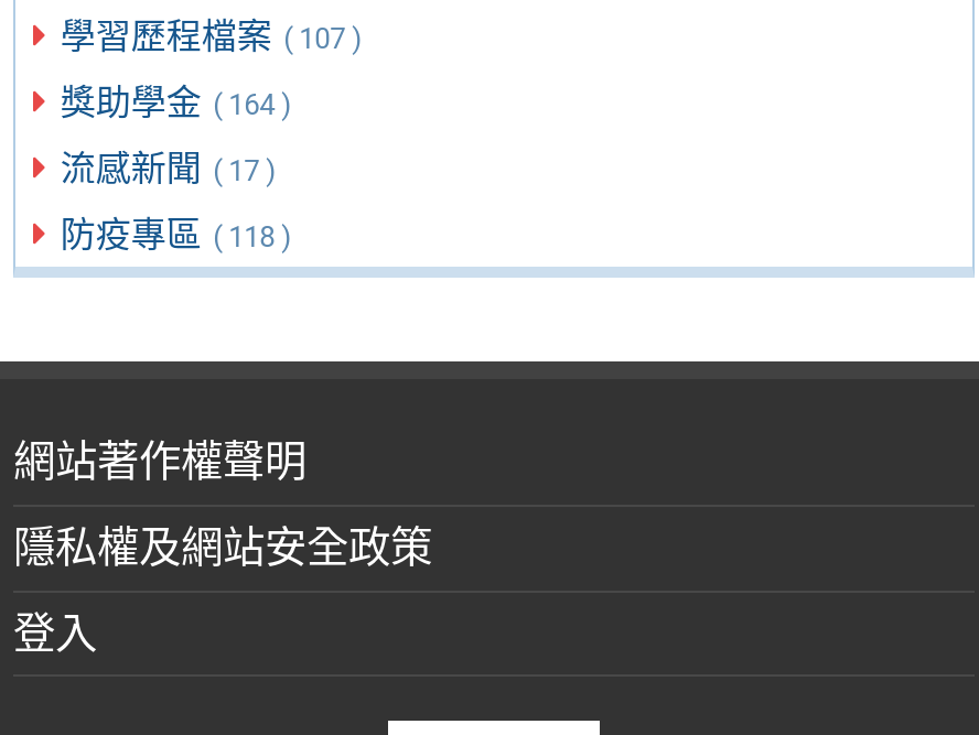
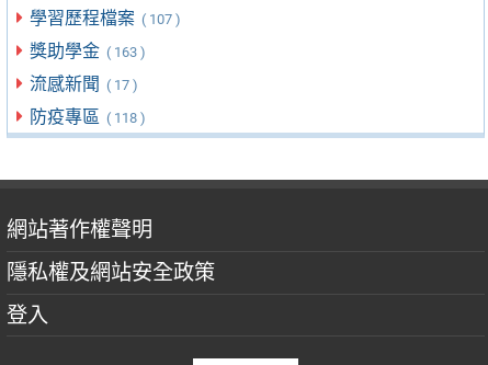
[60,82,293,123] 獎助學金 ( 164 ) -> [30,41,146,61] 獎助學金 ( 163 )

